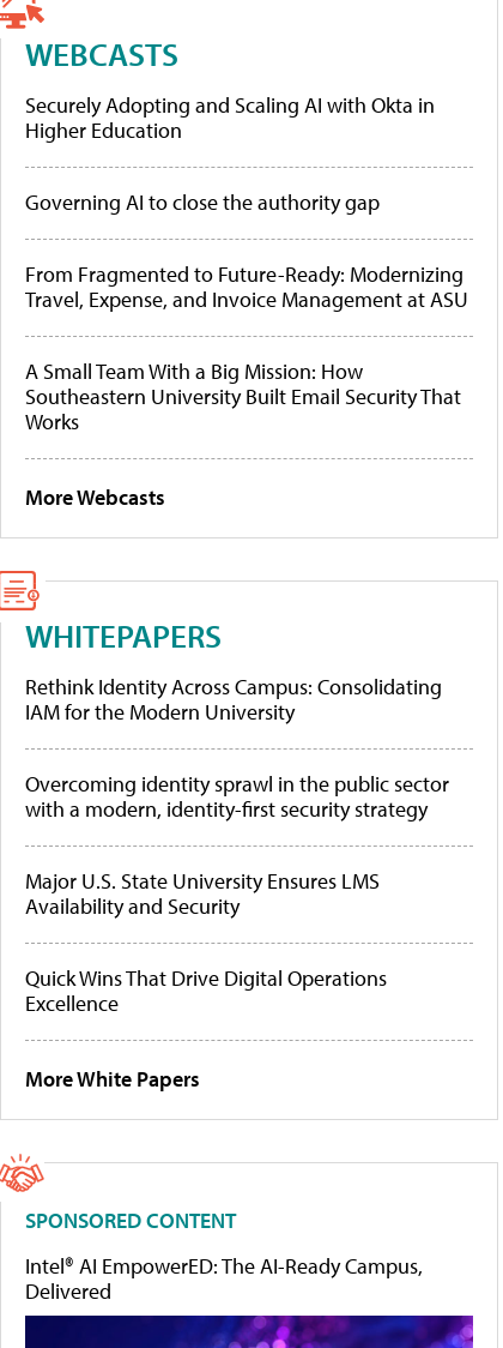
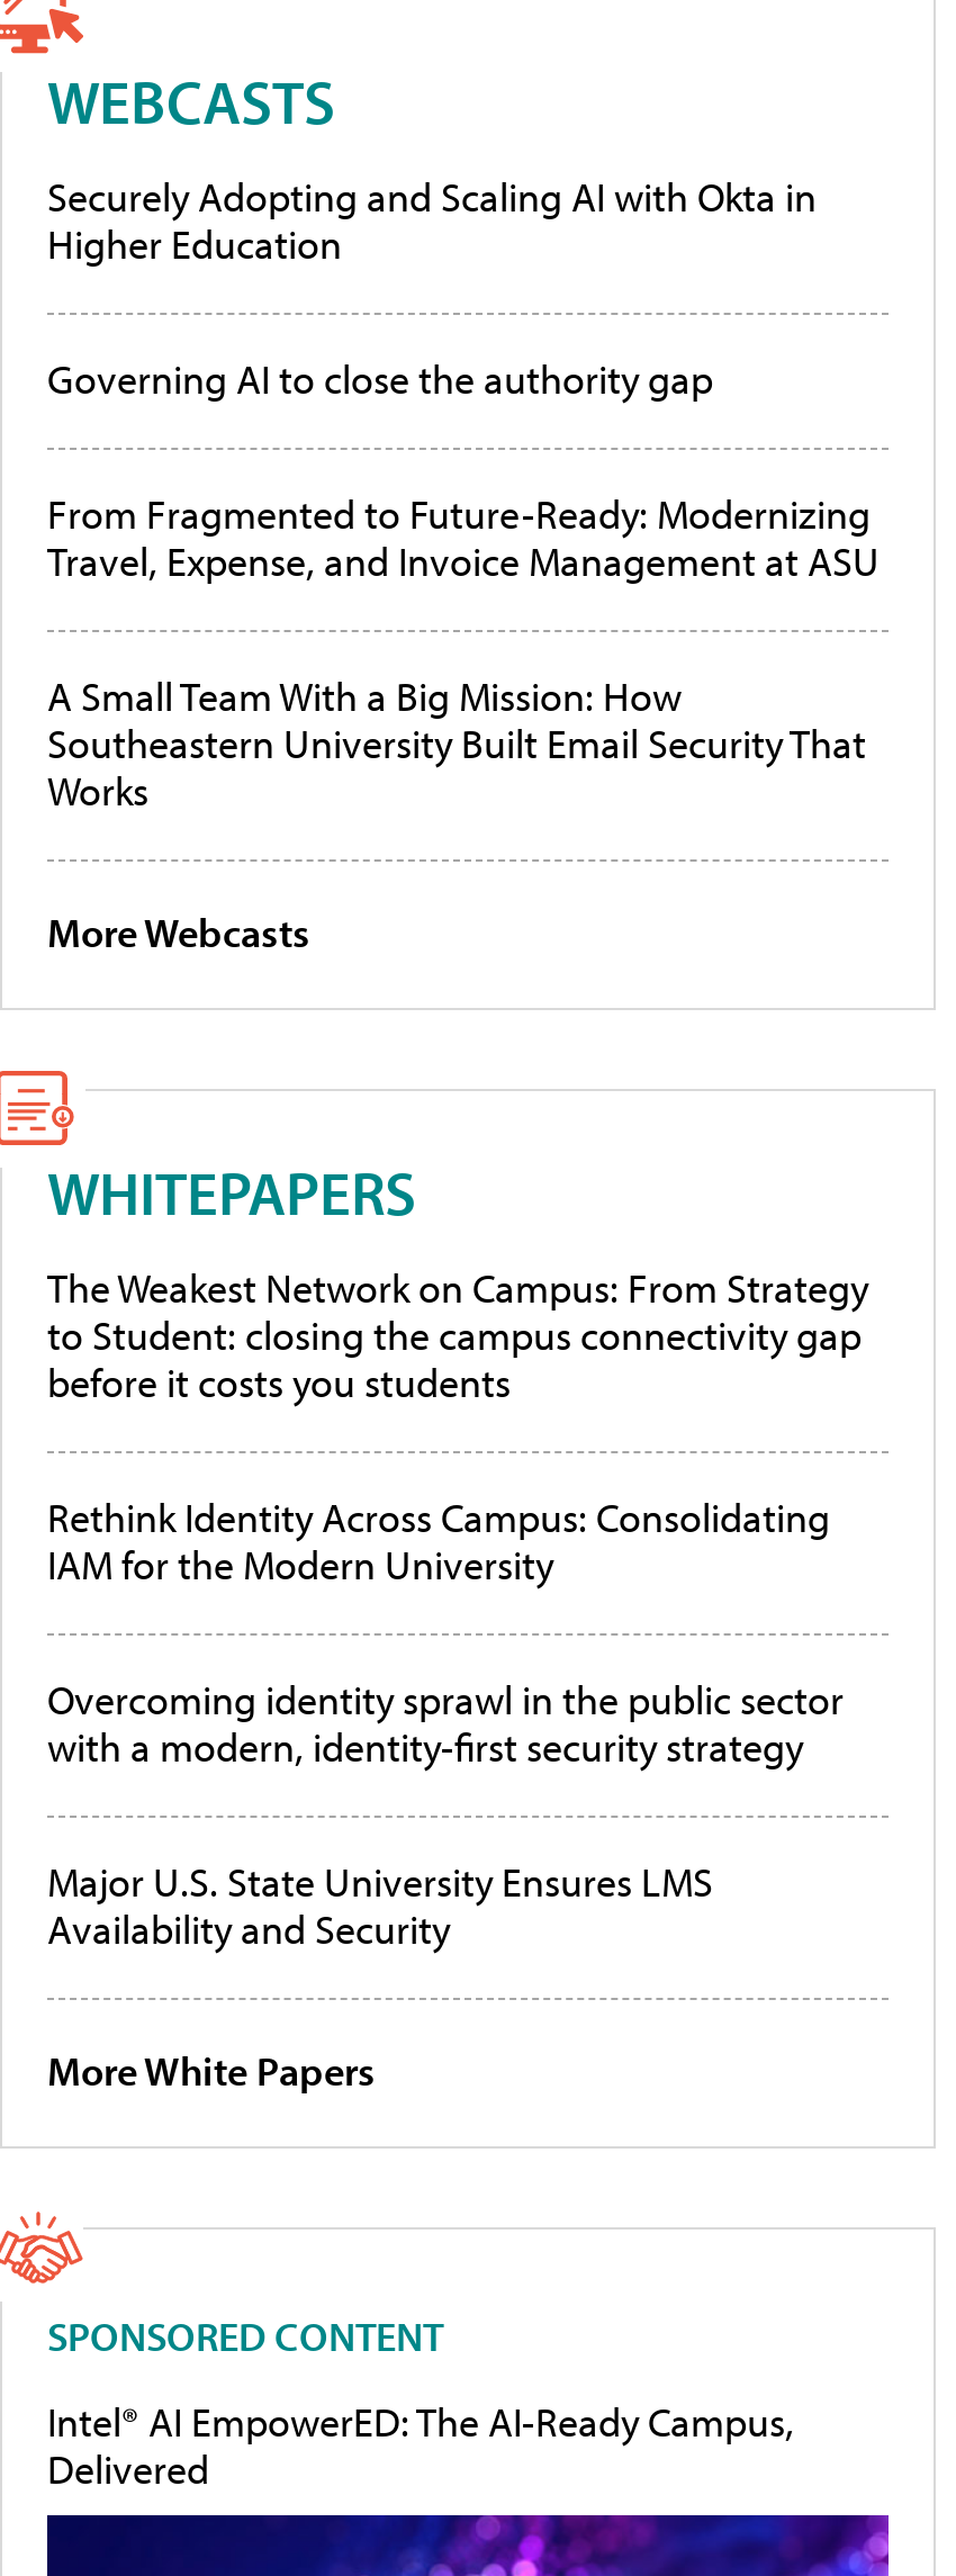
none -> [47,1263,868,1409] The Weakest Network on Campus: From Strategy | to Student: closing the campus connectivity gap | before it costs you students
moved [25,673,449,920] -> [47,1493,844,1956]: Rethink Identity Across Campus: Consolidating | IAM for the Modern University | Overcoming identity sprawl in the public sector | with a modern, identity-first security strategy | Major U.S. State University Ensures LMS | Availability and Security
[25,965,387,1018] Quick Wins That Drive Digital Operations | Excellence -> none

